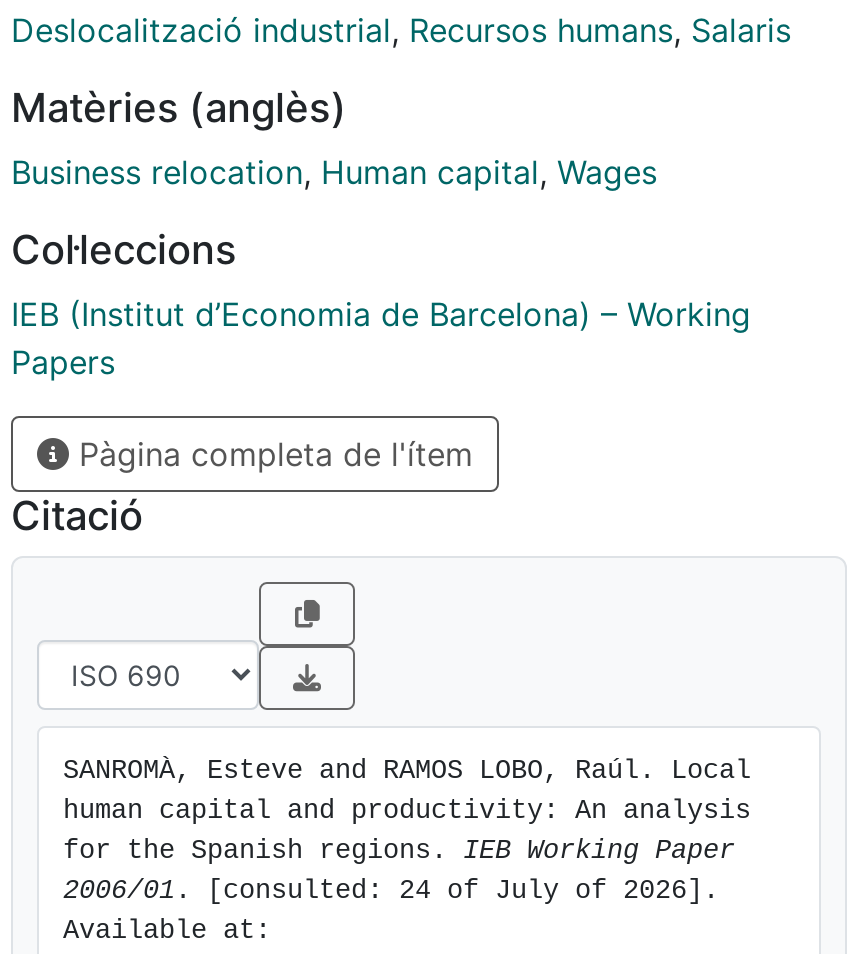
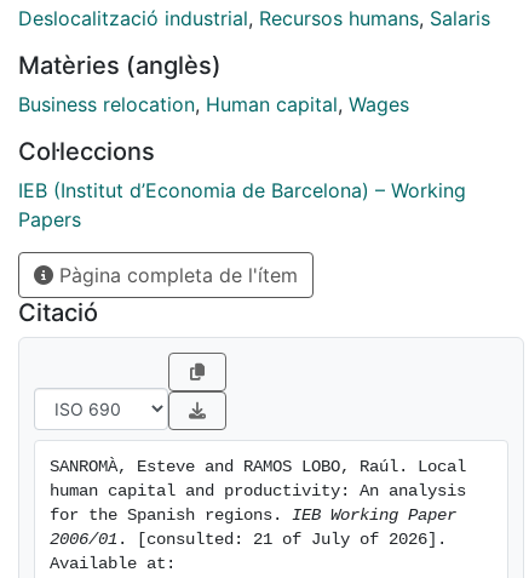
[63,877,719,907] 2006/01. [consulted: 24 of July of 2026]. -> [50,531,447,549] 2006/01. [consulted: 21 of July of 2026].

